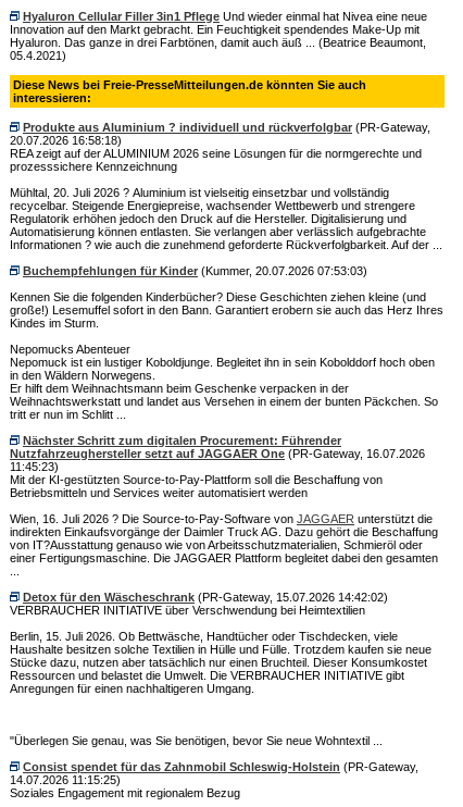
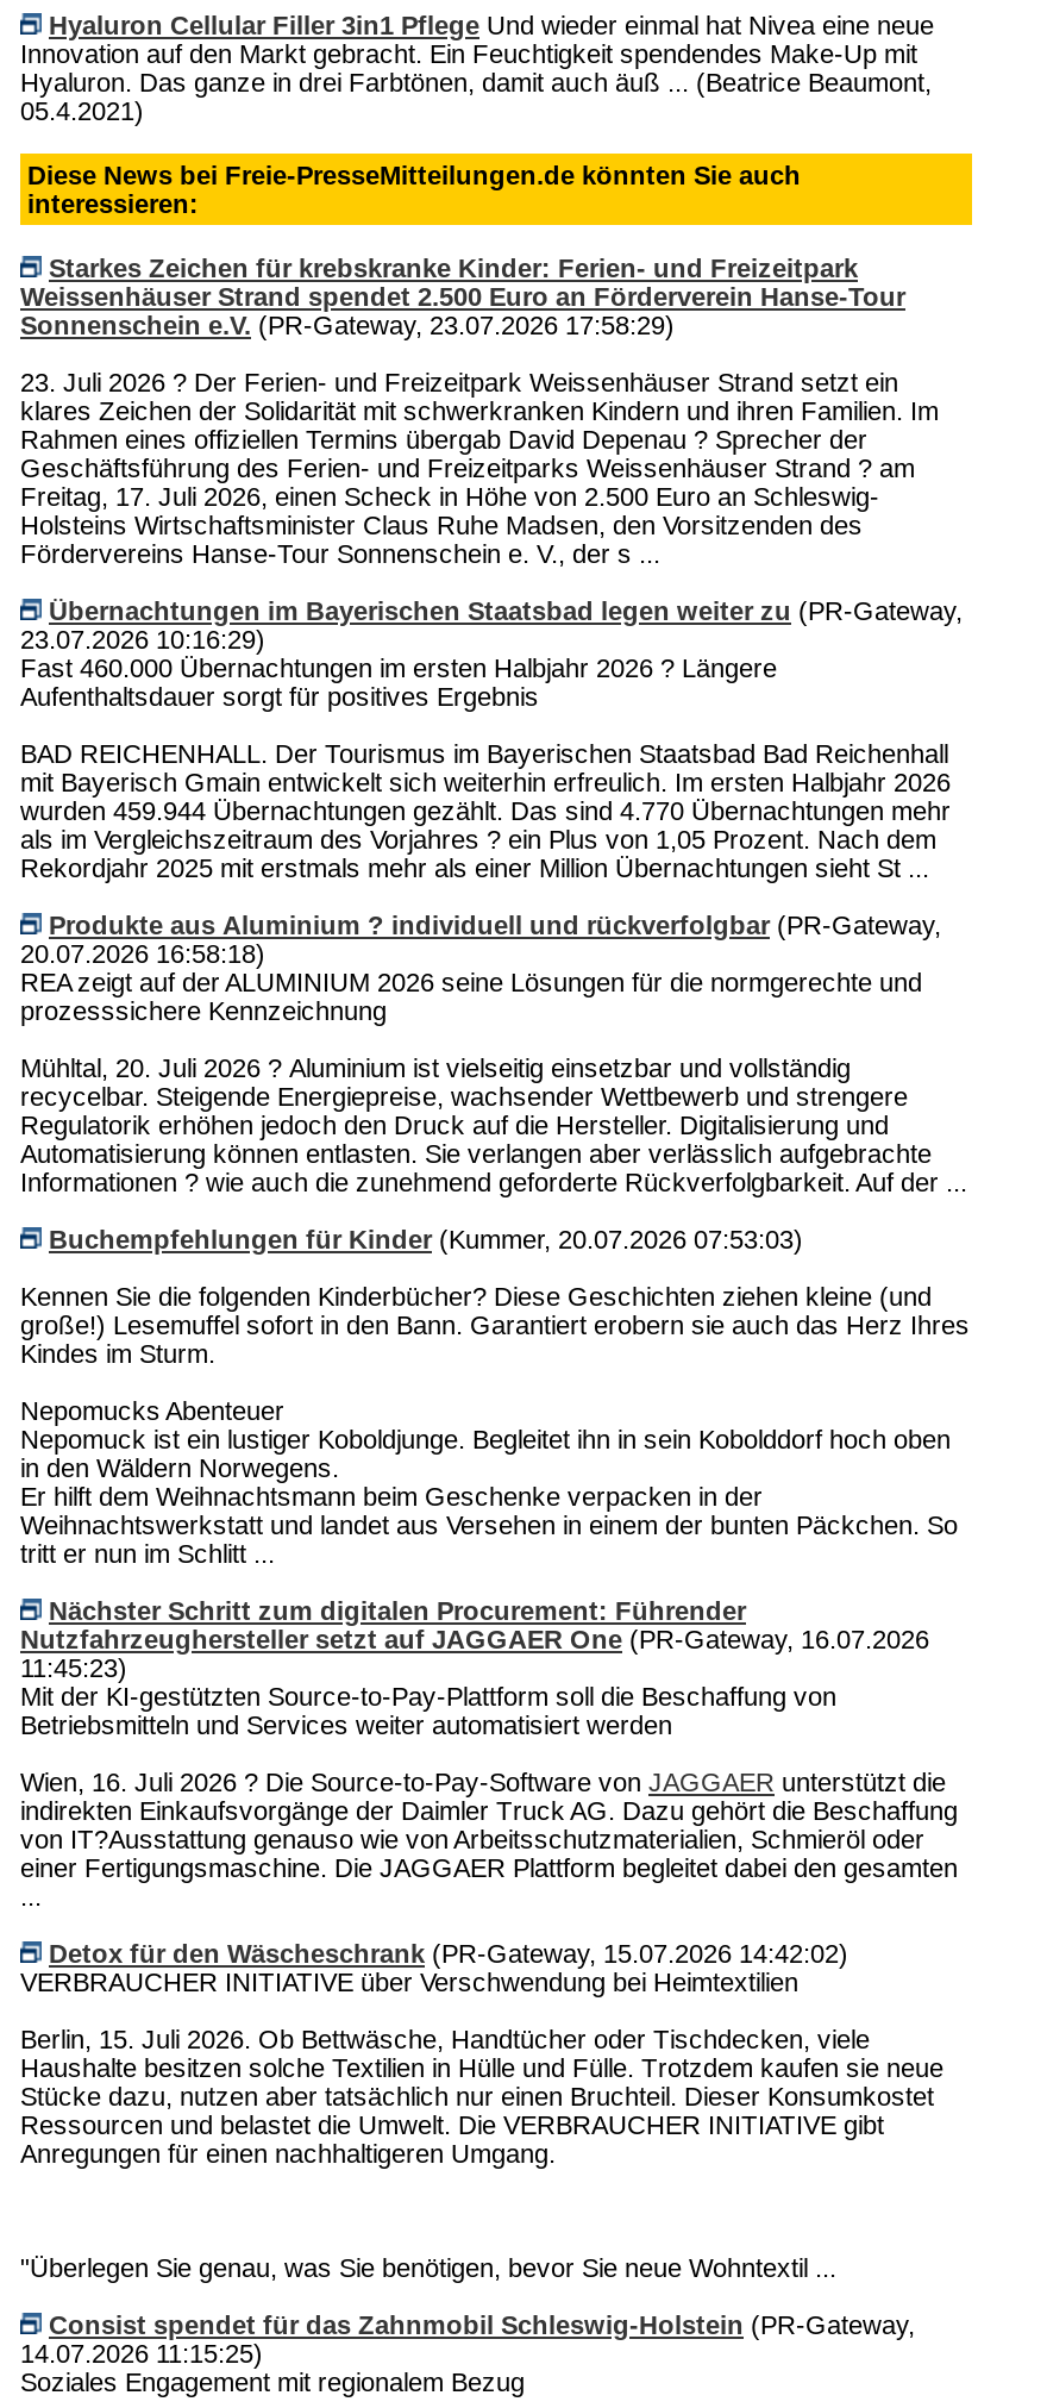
none -> [20,254,963,882] Starkes Zeichen für krebskranke Kinder: Ferien- und Freizeitpark | Weissenhäuser Strand spendet 2.500 Euro an Förderverein Hanse-Tour | Sonnenschein e.V.(PR-Gateway, 23.07.2026 17:58:29) | 23. Juli 2026 ? Der Ferien- und Freizeitpark Weissenhäuser Strand setzt ein | klares Zeichen der Solidarität mit schwerkranken Kindern und ihren Familien. Im | Rahmen eines offiziellen Termins übergab David Depenau ? Sprecher der | Geschäftsführung des Ferien- und Freizeitparks Weissenhäuser Strand ? am | Freitag, 17. Juli 2026, einen Scheck in Höhe von 2.500 Euro an Schleswig- | Holsteins Wirtschaftsminister Claus Ruhe Madsen, den Vorsitzenden des | Fördervereins Hanse-Tour Sonnenschein e. V., der s ... | Übernachtungen im Bayerischen Staatsbad legen weiter zu (PR-Gateway, | 23.07.2026 10:16:29) | Fast 460.000 Übernachtungen im ersten Halbjahr 2026 ? Längere | Aufenthaltsdauer sorgt für positives Ergebnis | BAD REICHENHALL. Der Tourismus im Bayerischen Staatsbad Bad Reichenhall | mit Bayerisch Gmain entwickelt sich weiterhin erfreulich. Im ersten Halbjahr 2026 | wurden 459.944 Übernachtungen gezählt. Das sind 4.770 Übernachtungen mehr | als im Vergleichszeitraum des Vorjahres ? ein Plus von 1,05 Prozent. Nach dem | Rekordjahr 2025 mit erstmals mehr als einer Million Übernachtungen sieht St ...

